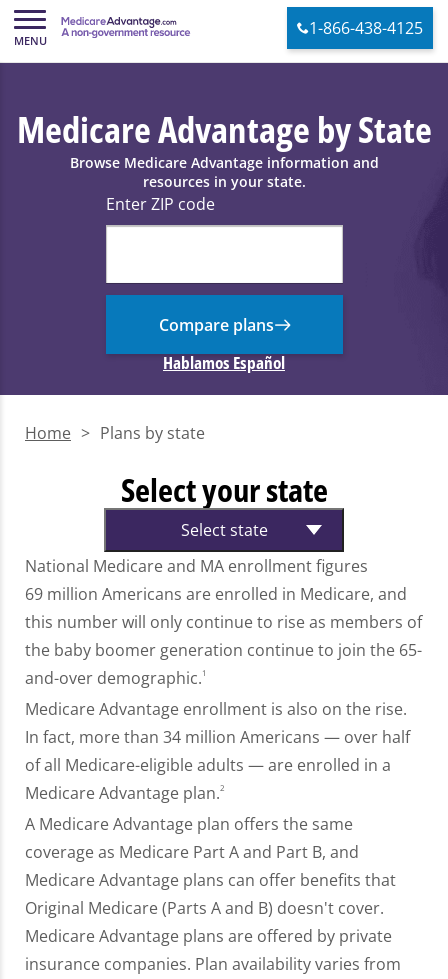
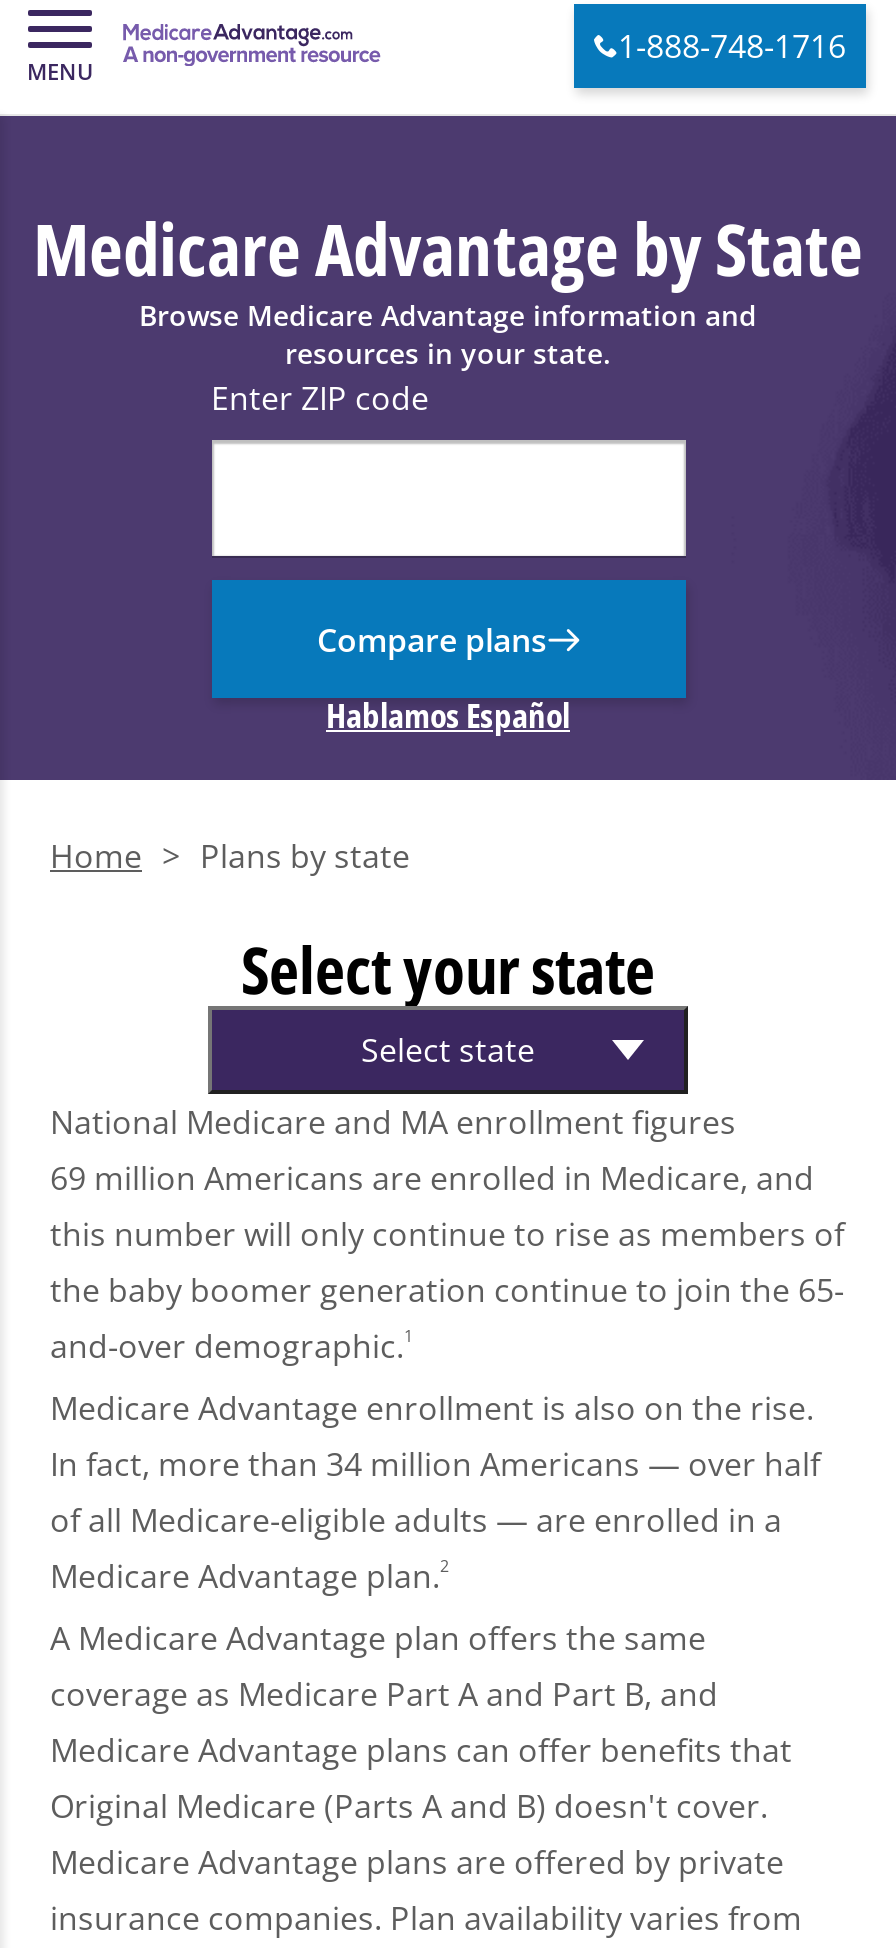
[309,17,423,39] 1-866-438-4125 -> [618,24,846,68] 1-888-748-1716

